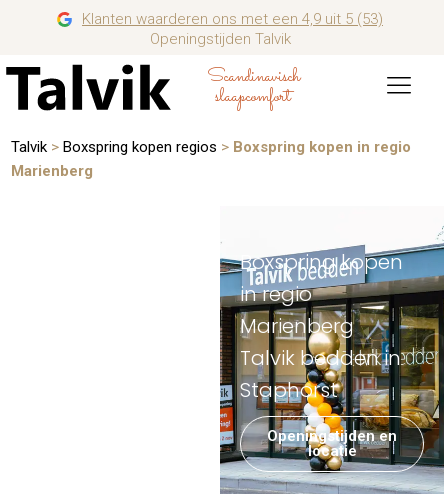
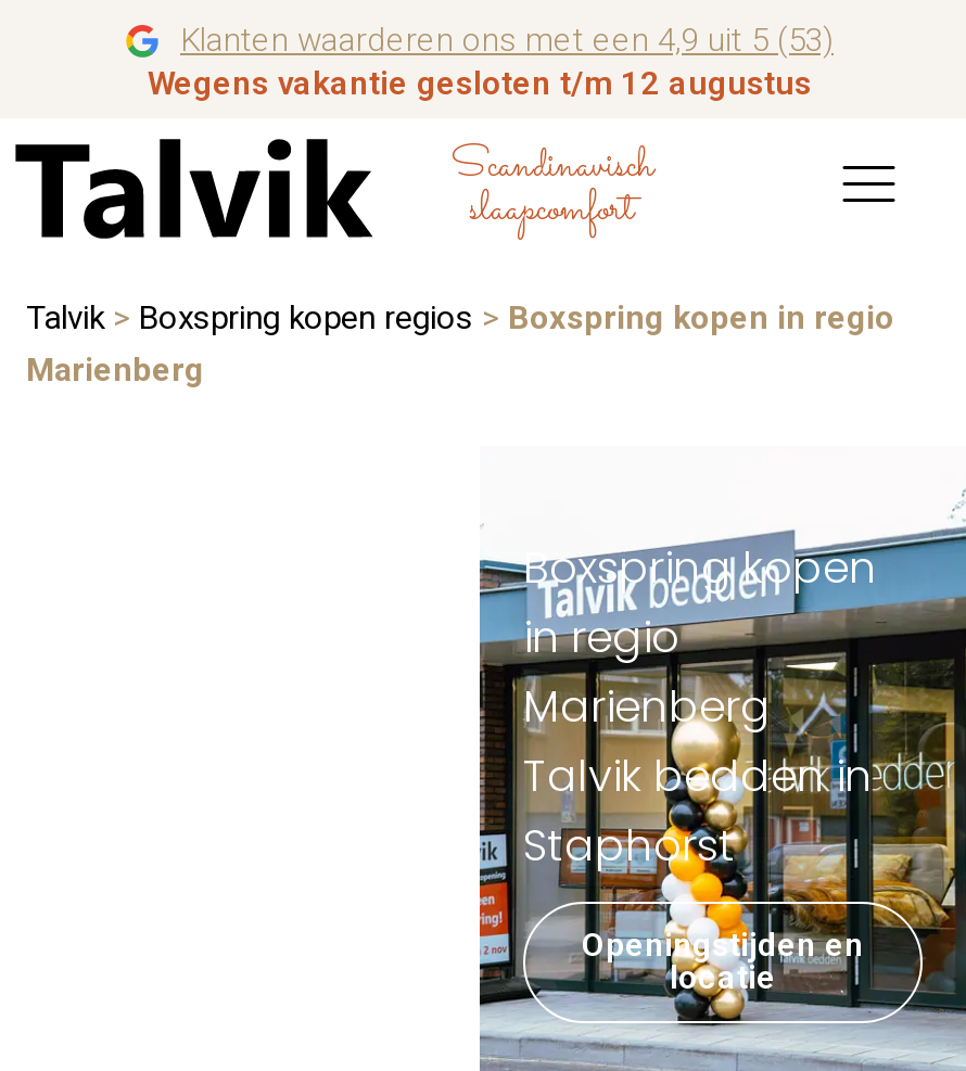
[149,30,290,48] Openingstijden Talvik -> [148,64,812,103] Wegens vakantie gesloten t/m 12 augustus

